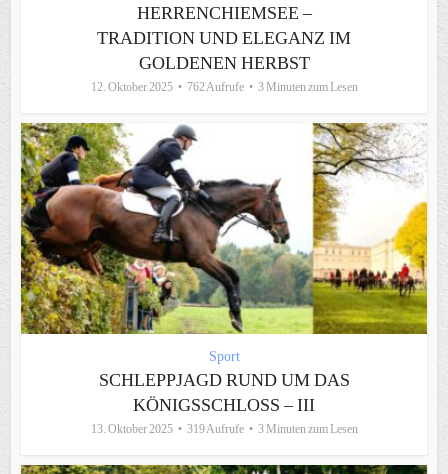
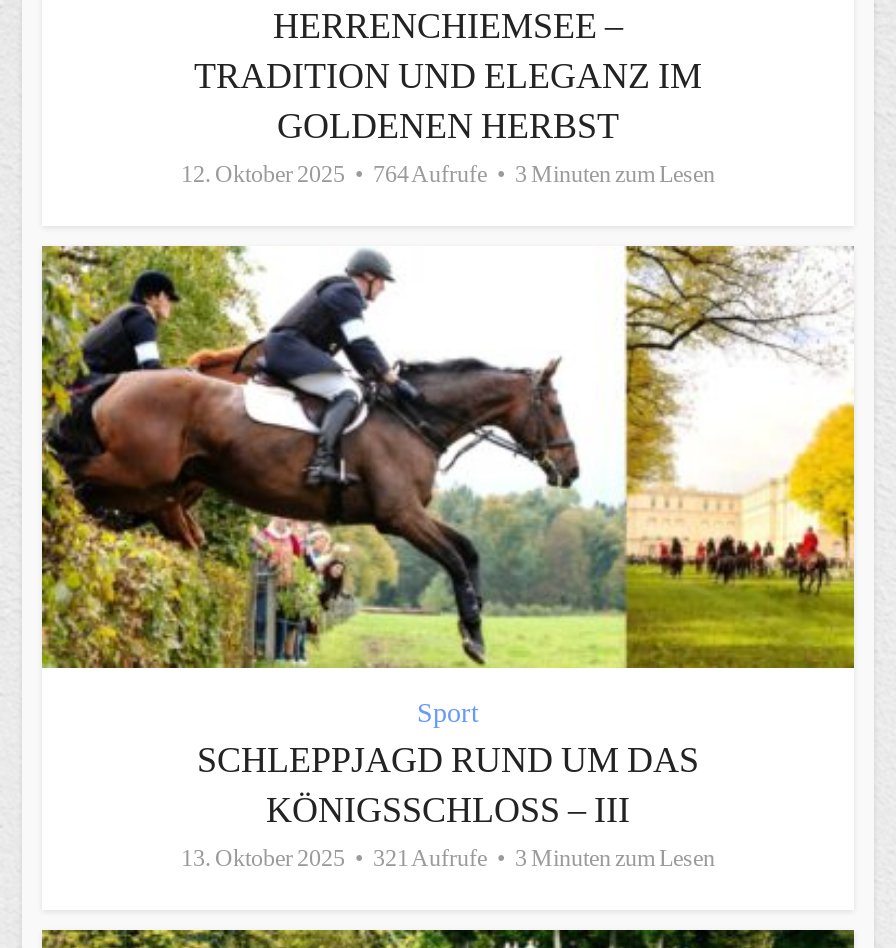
[90,80,357,94] 12. Oktober 2025 762 Aufrufe 3 Minuten zum Lesen -> [181,160,715,188] 12. Oktober 2025 764 Aufrufe 3 Minuten zum Lesen
[90,422,357,436] 13. Oktober 2025 319 Aufrufe 3 Minuten zum Lesen -> [181,844,715,872] 13. Oktober 2025 321 Aufrufe 3 Minuten zum Lesen

